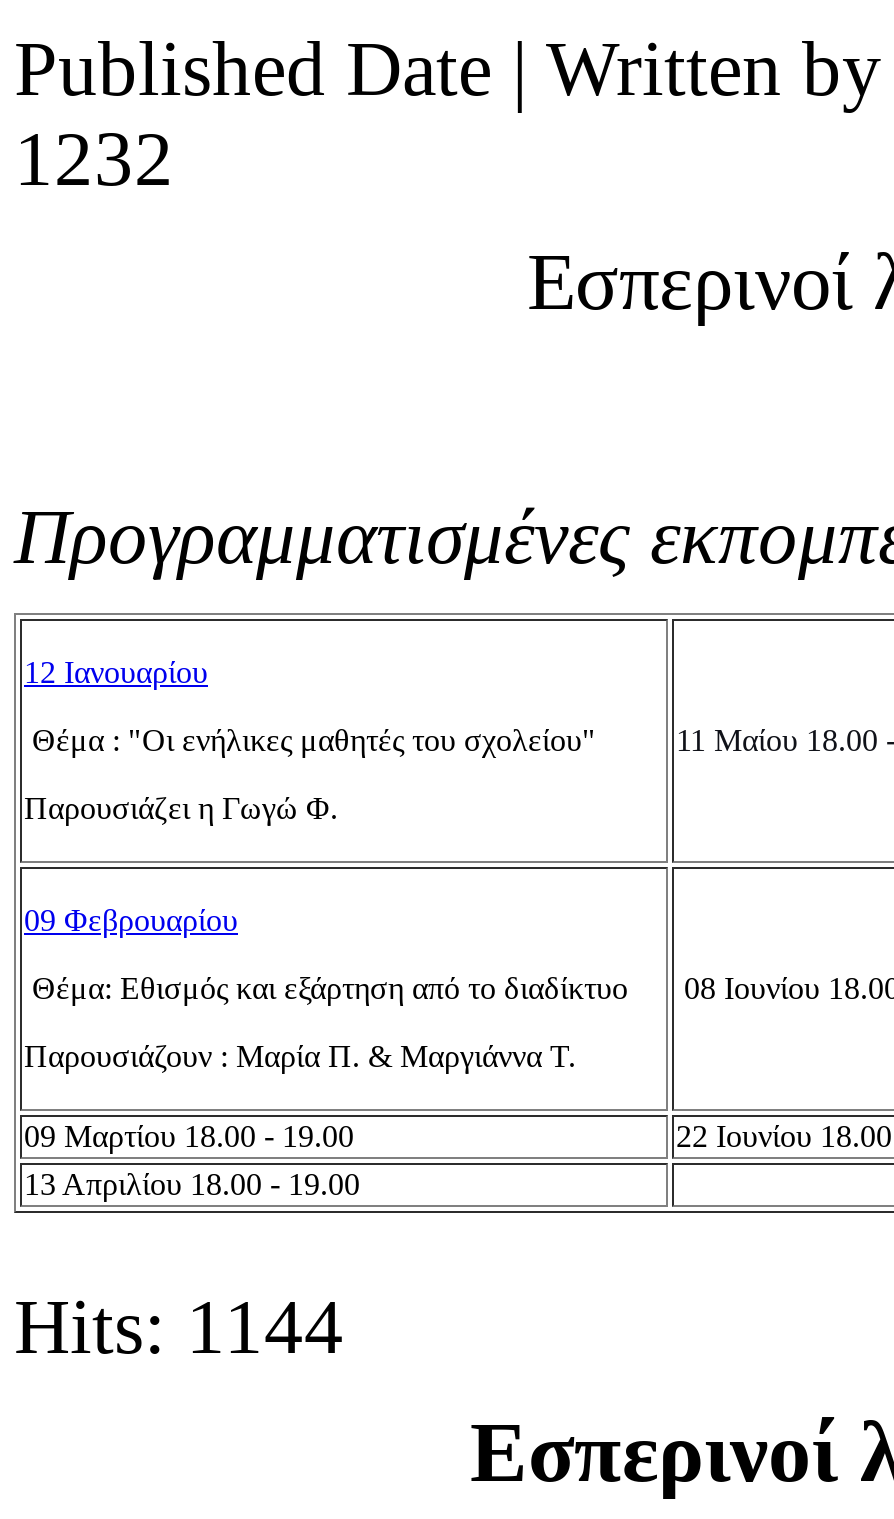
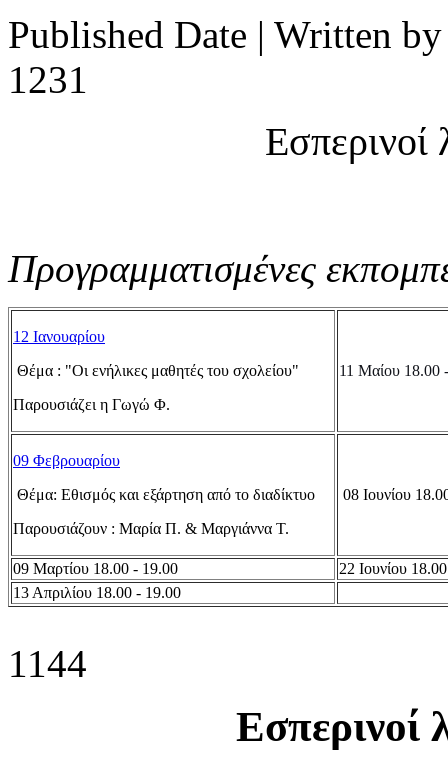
[14,115,174,201] 1232 -> [8,58,88,101] 1231
[14,1283,344,1369] Hits: 1144 -> [8,642,87,685] 1144

